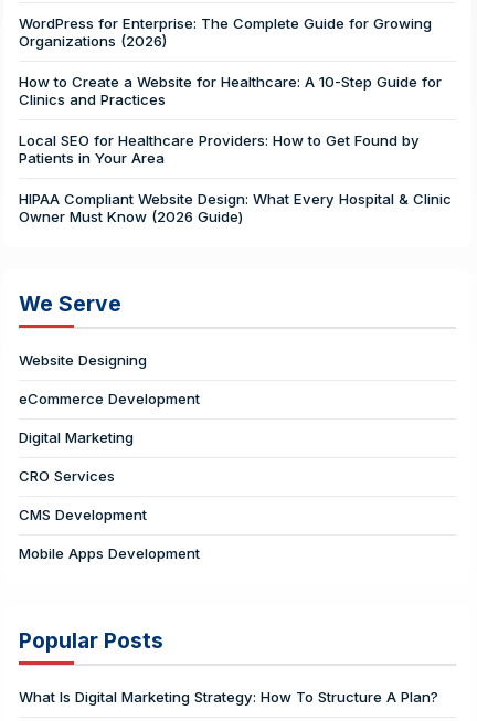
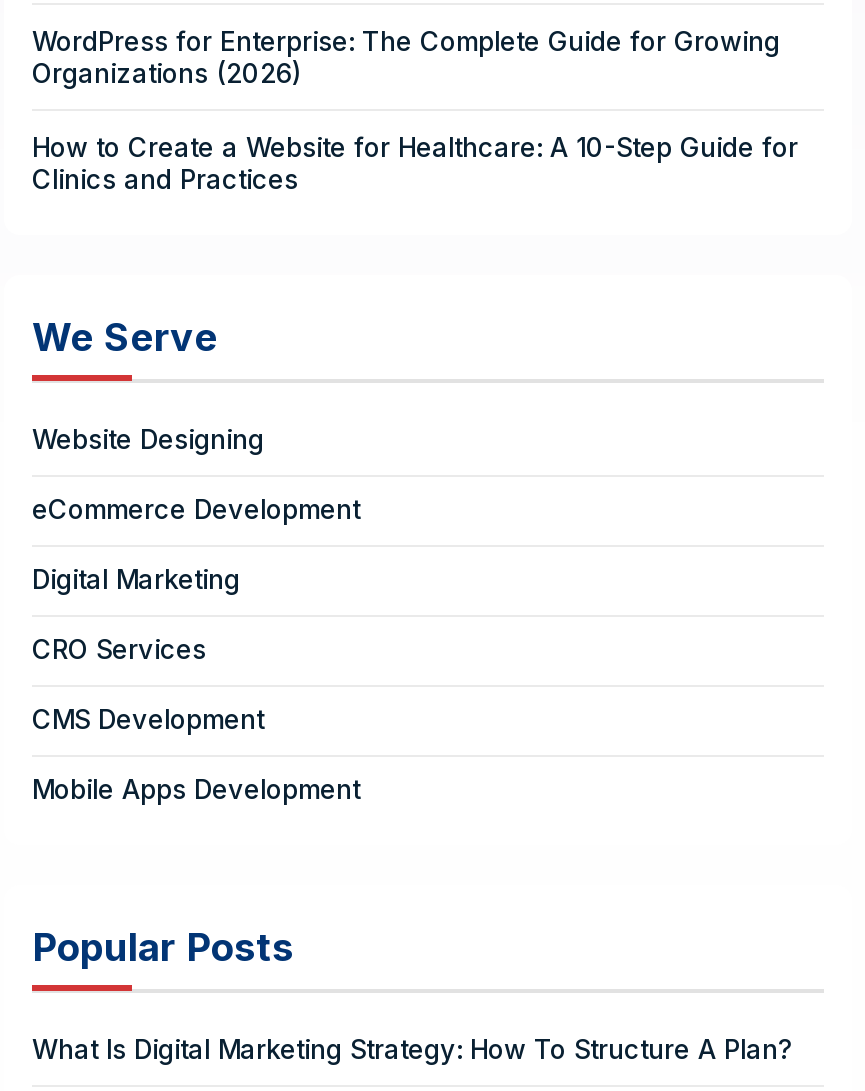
[19,131,452,225] Local SEO for Healthcare Providers: How to Get Found by | Patients in Your Area | HIPAA Compliant Website Design: What Every Hospital & Clinic | Owner Must Know (2026 Guide) -> none

